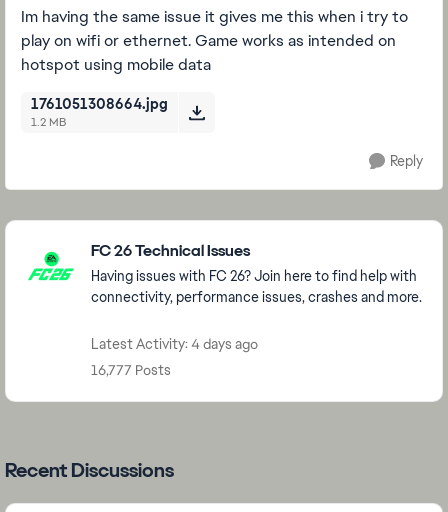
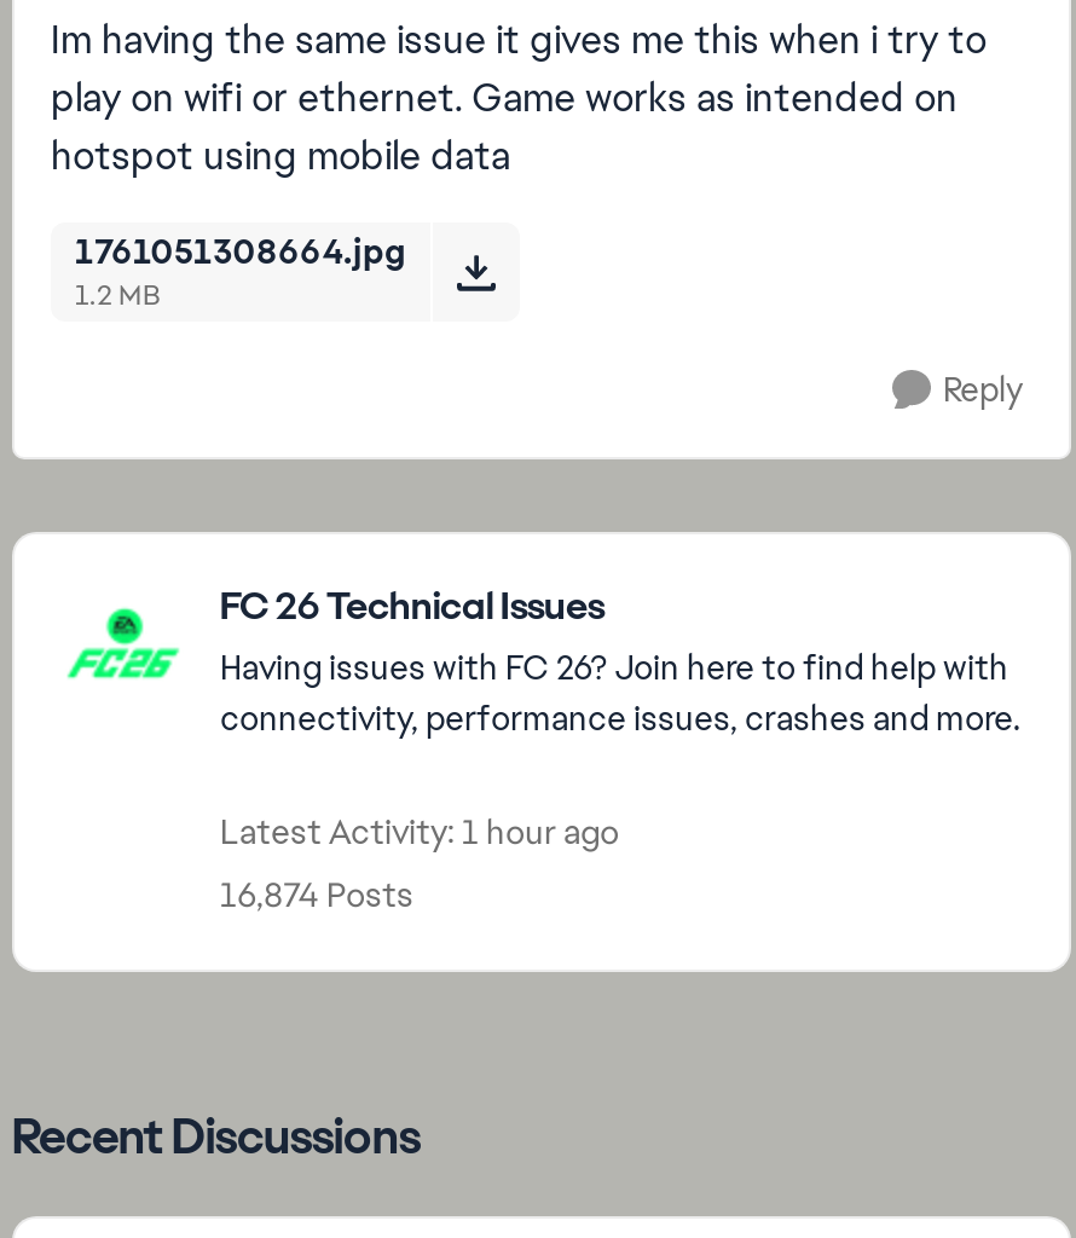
[91,335,258,353] Latest Activity: 4 days ago -> [220,810,619,854] Latest Activity: 1 hour ago
[91,361,171,379] 16,777 Posts -> [220,873,413,916] 16,874 Posts

